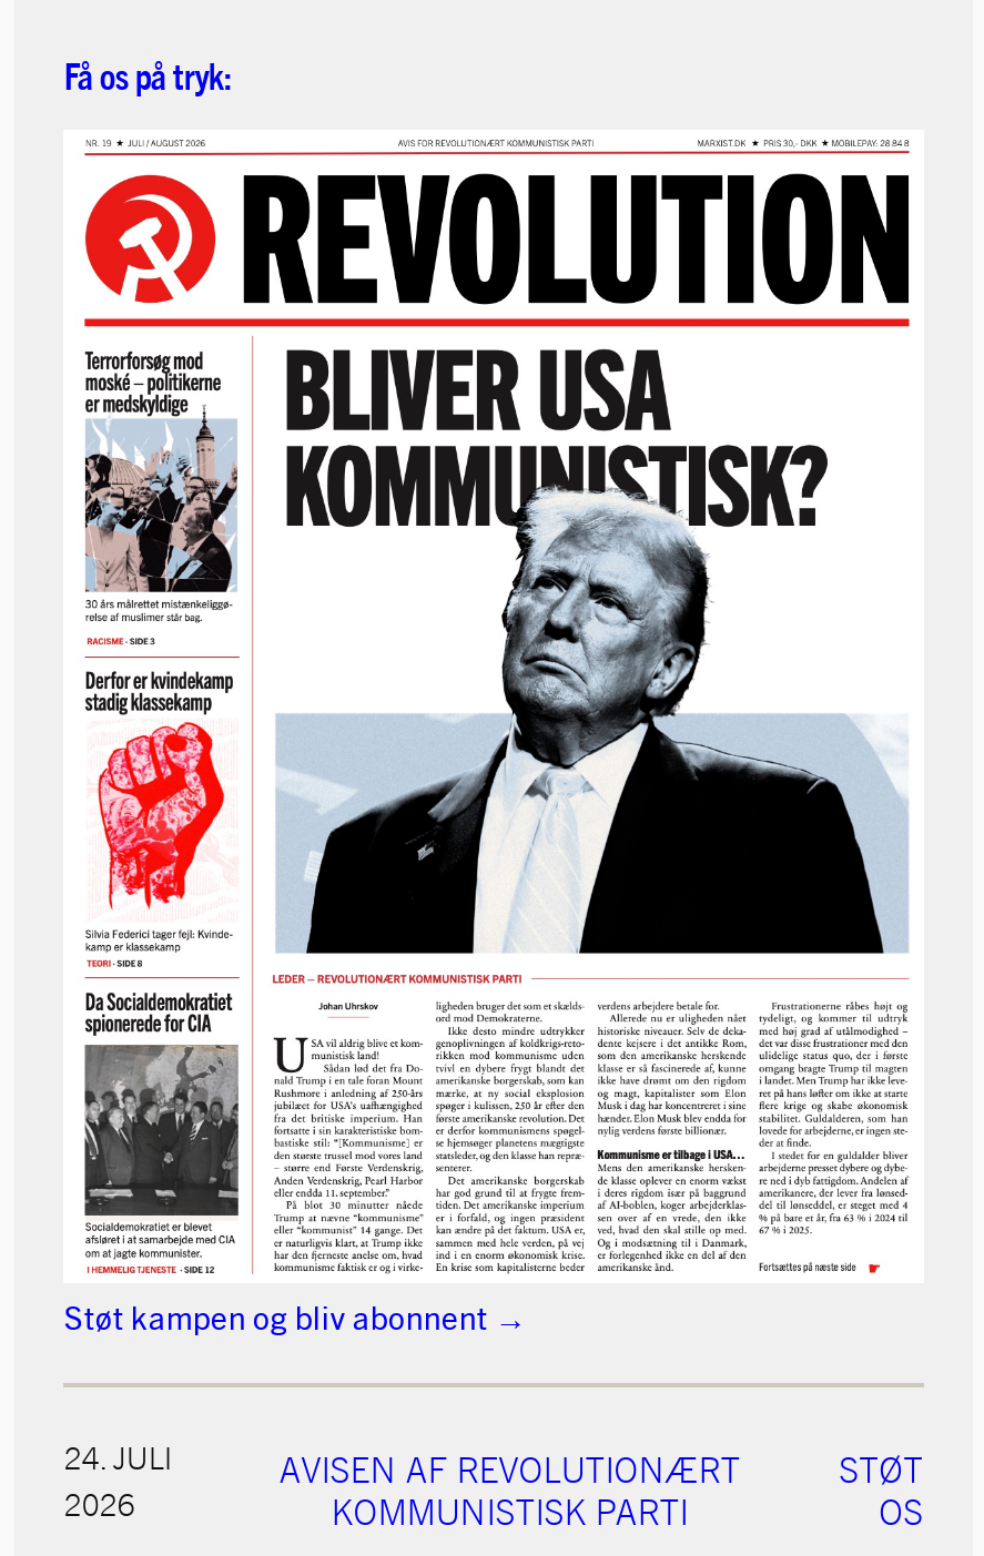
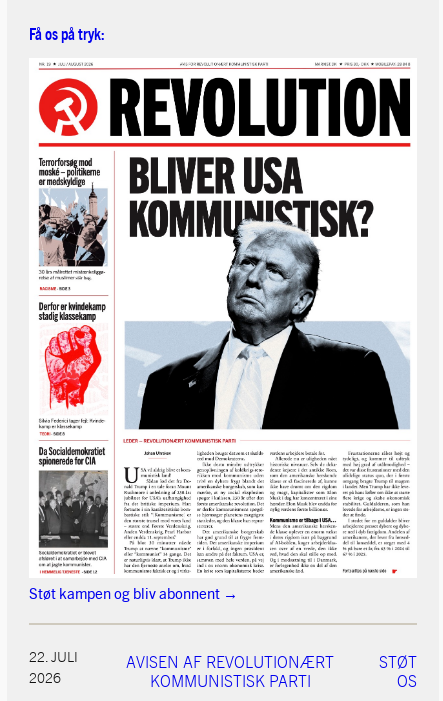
[64,1436,173,1476] 24. JULI -> [29,647,78,665] 22. JULI

